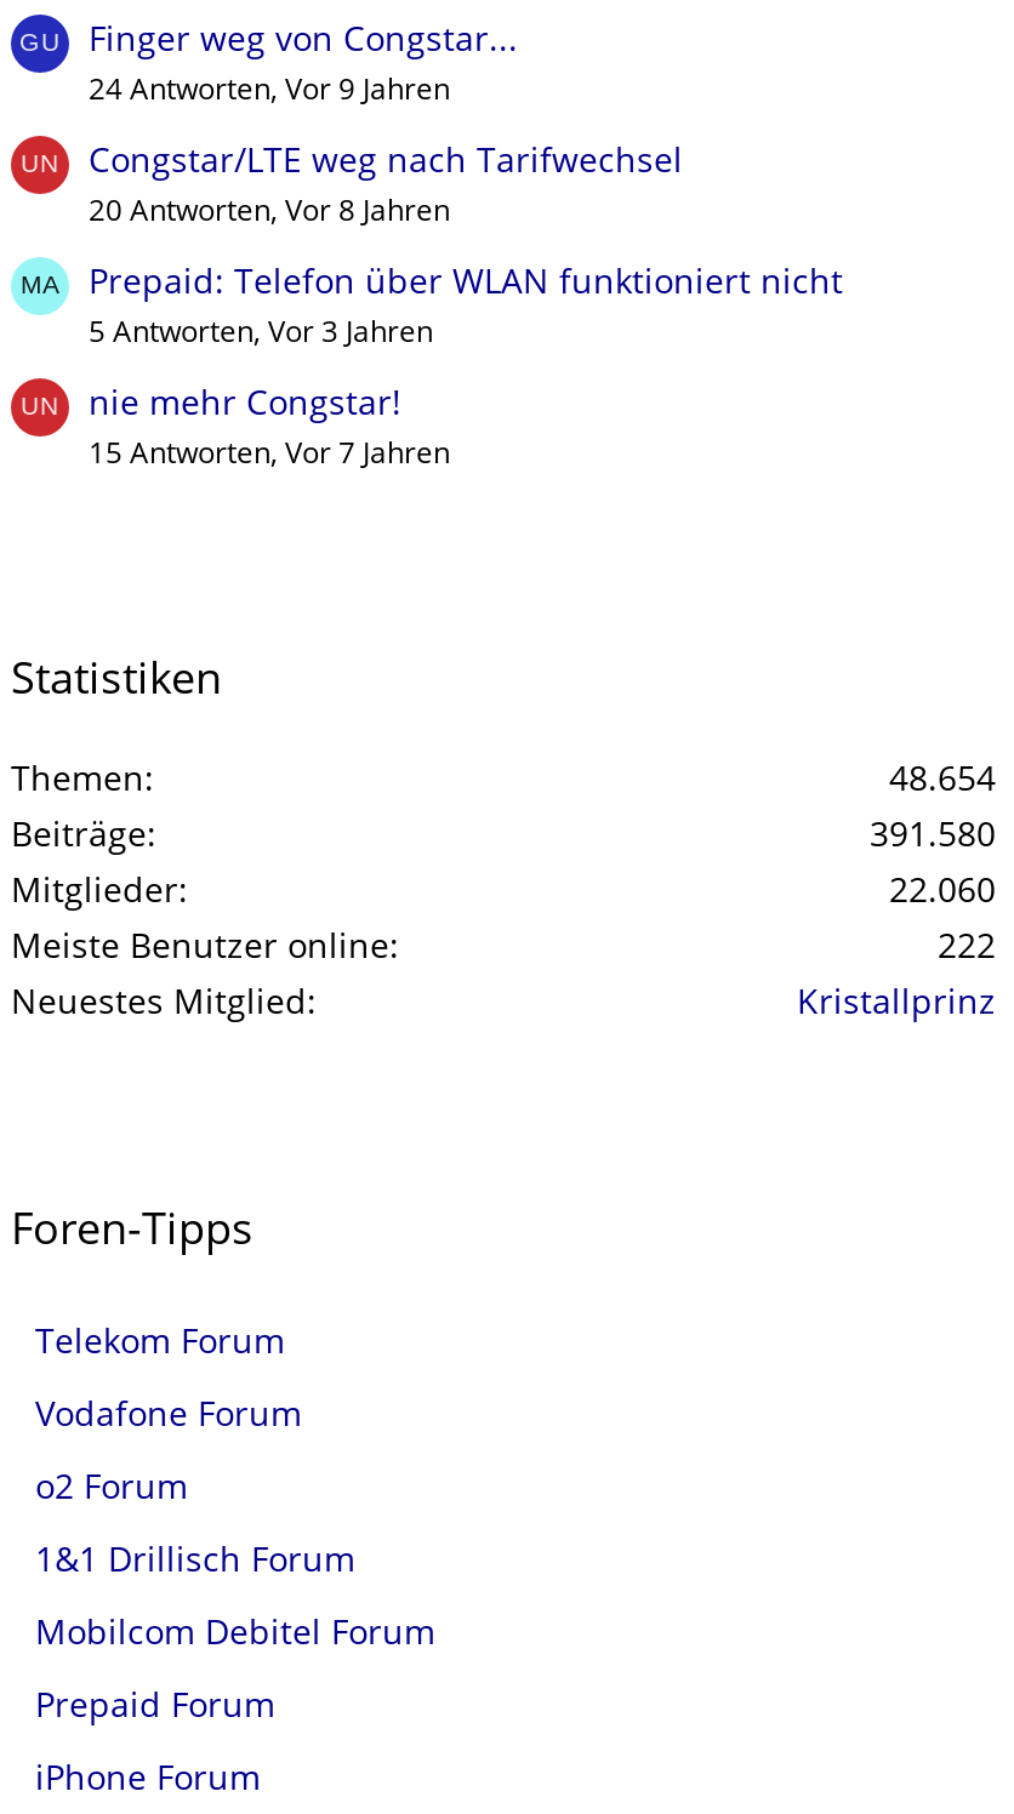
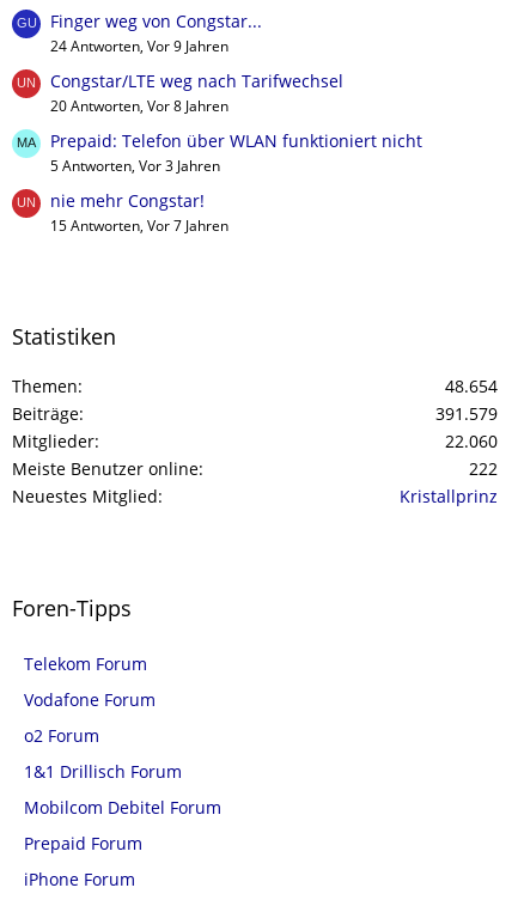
[870,809,996,855] 391.580 -> [435,402,498,424] 391.579

